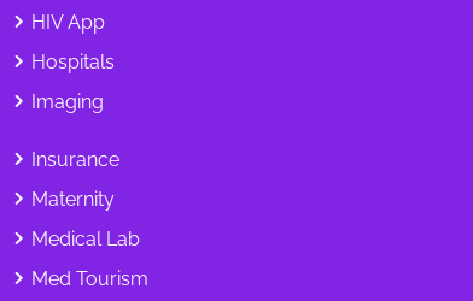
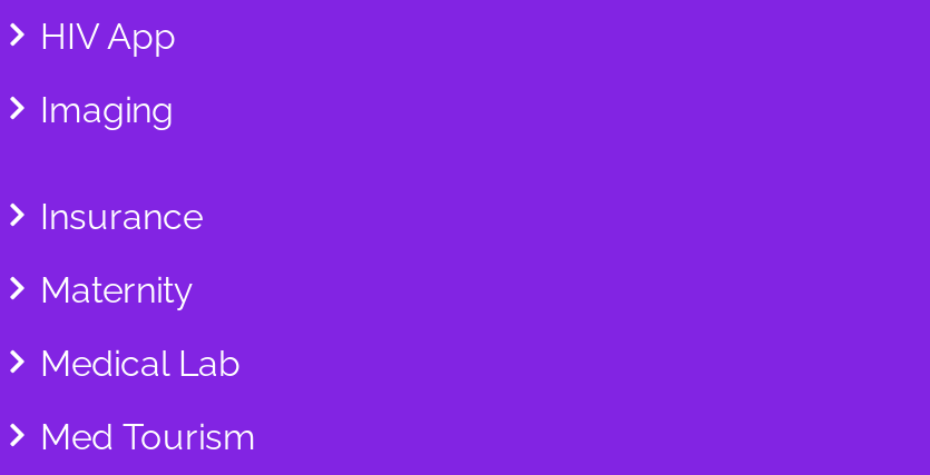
[31,51,115,73] Hospitals -> none

